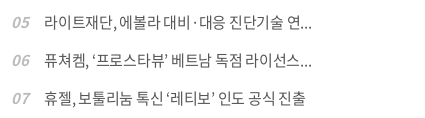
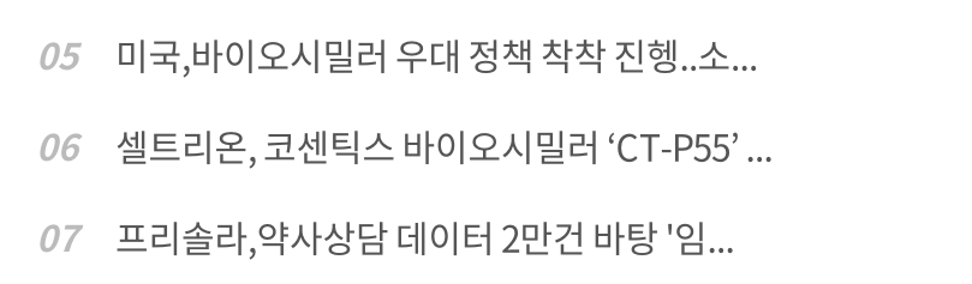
[44,11,311,33] 라이트재단, 에볼라 대비·대응 진단기술 연... -> [115,30,757,82] 미국,바이오시밀러 우대 정책 착착 진헹..소...
[44,49,311,71] 퓨쳐켐, ‘프로스타뷰’ 베트남 독점 라이선스... -> [115,121,773,174] 셀트리온, 코센틱스 바이오시밀러 ‘CT-P55’ ...
[44,87,305,109] 휴젤, 보툴리눔 톡신 ‘레티보’ 인도 공식 진출 -> [115,212,734,265] 프리솔라,약사상담 데이터 2만건 바탕 '임...

